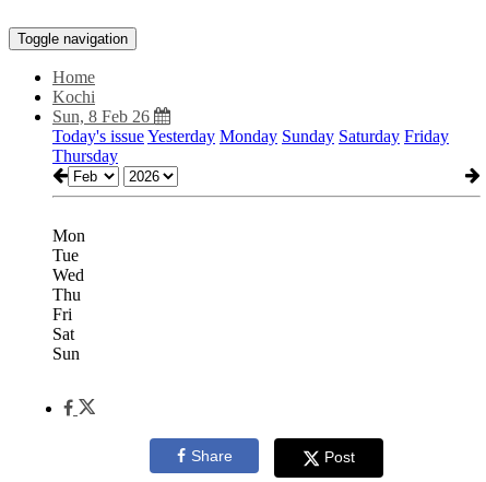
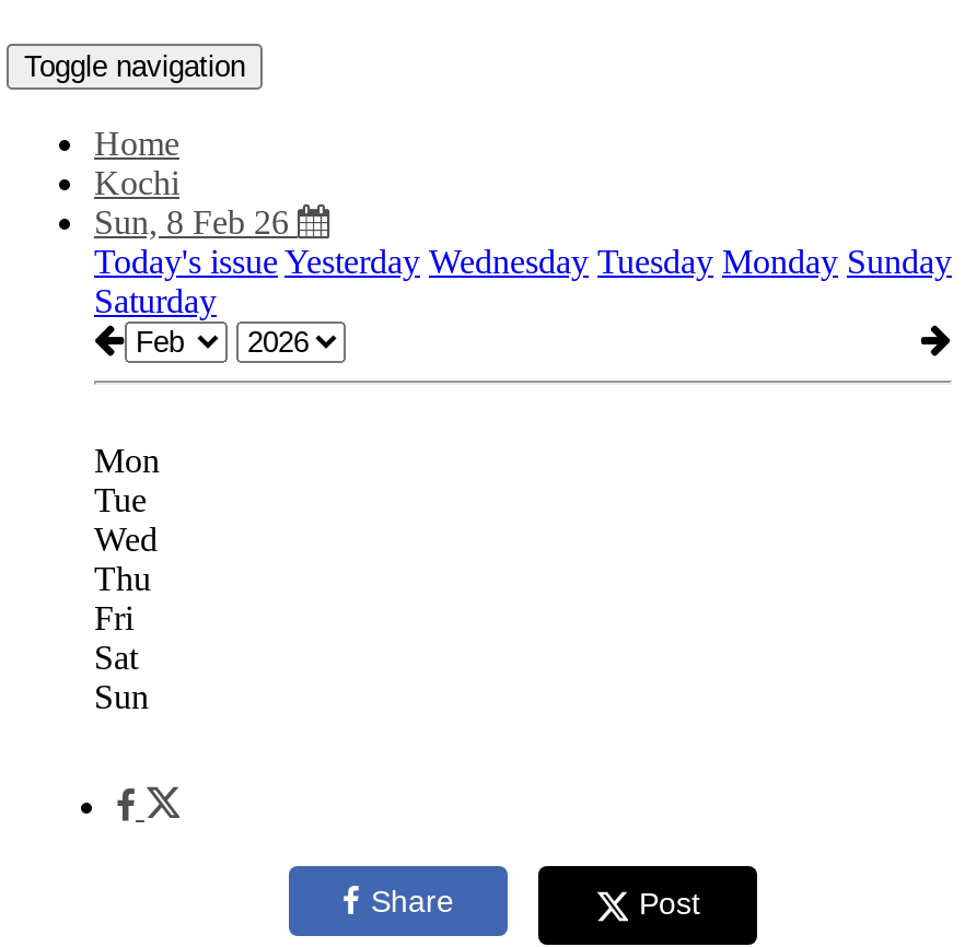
[52,127,449,165] Today's issue Yesterday Monday Sunday Saturday Friday | Thursday -> [94,243,952,319] Today's issue Yesterday Wednesday Tuesday Monday Sunday | Saturday

